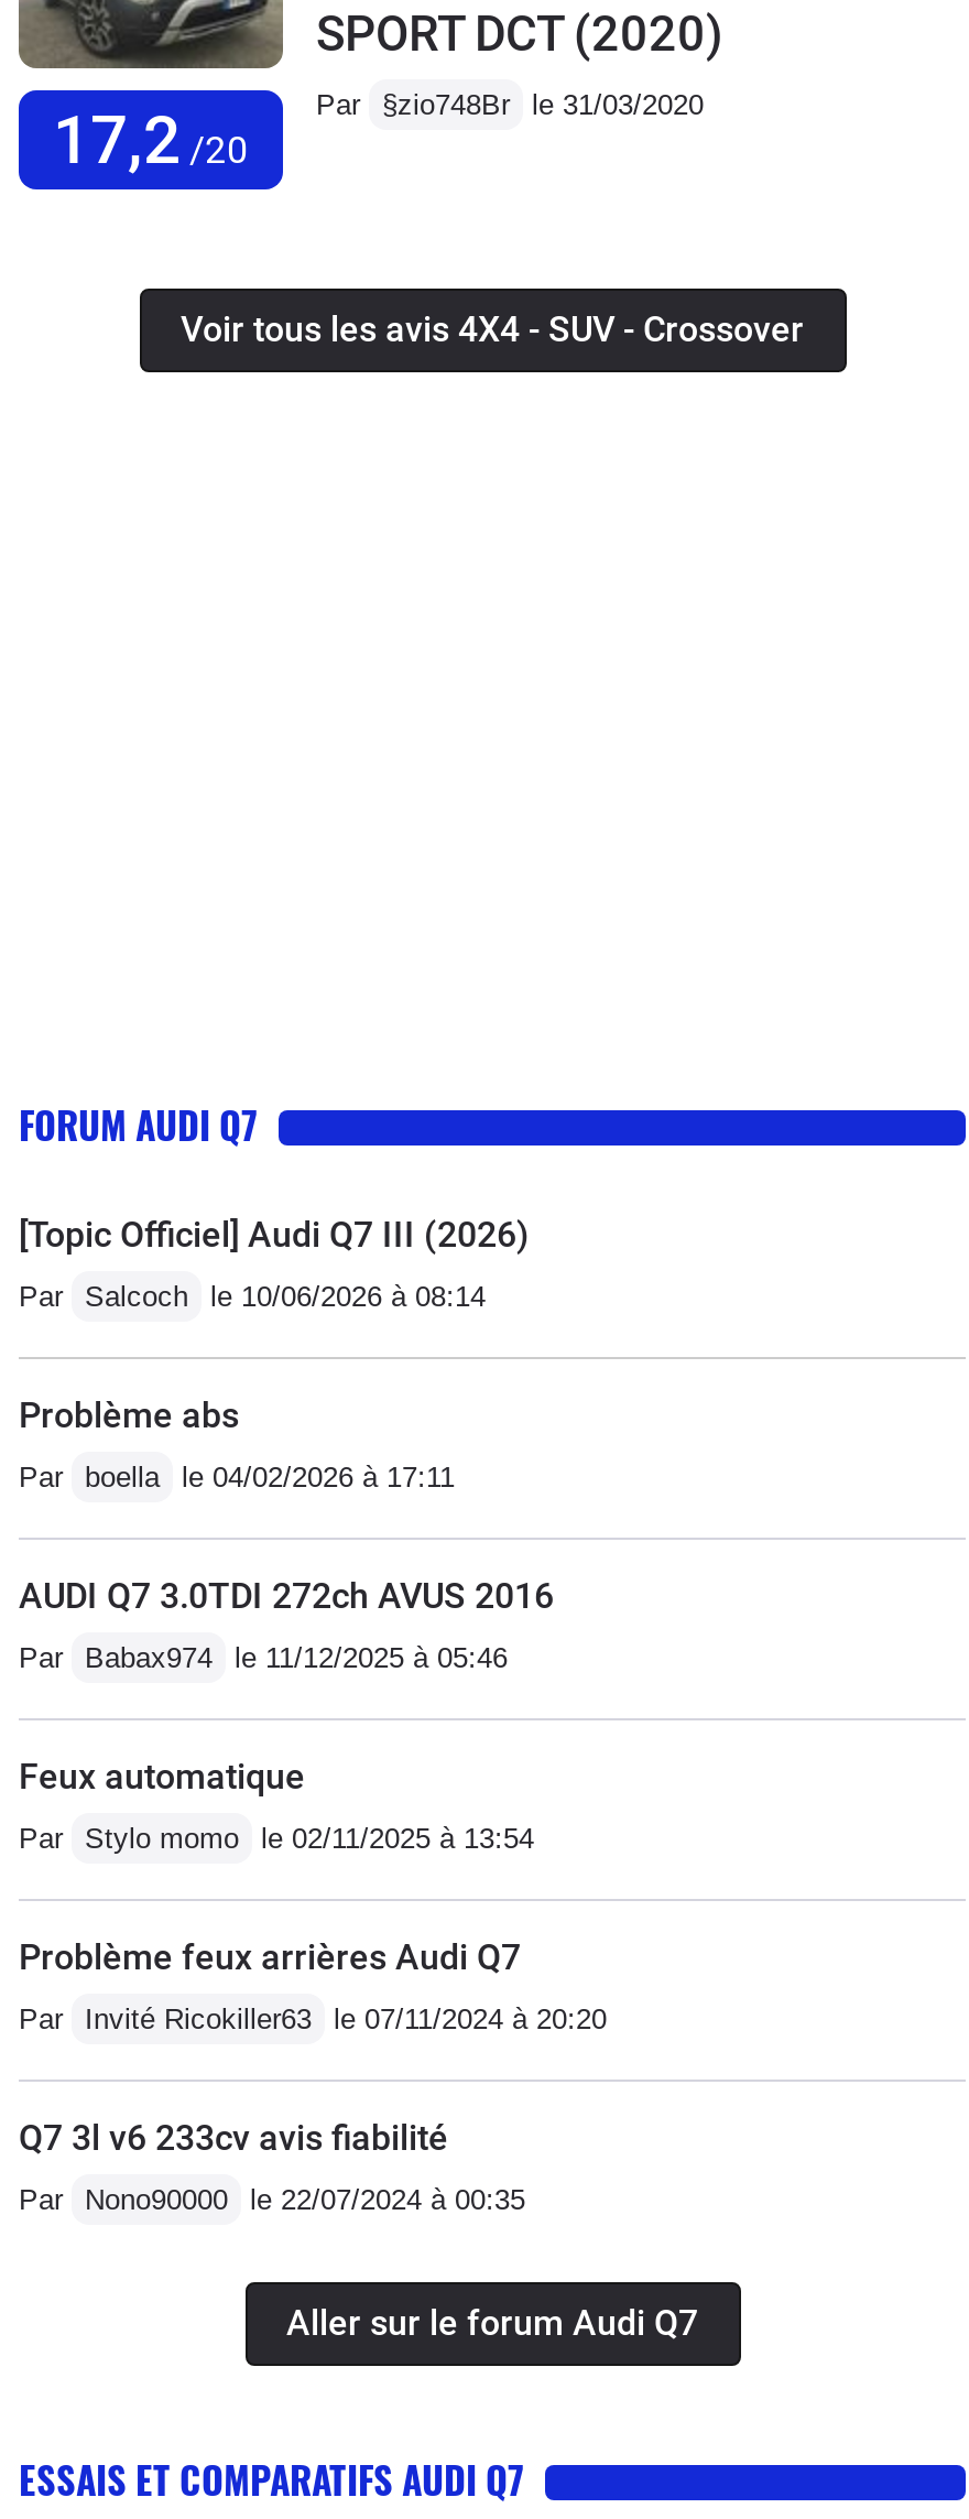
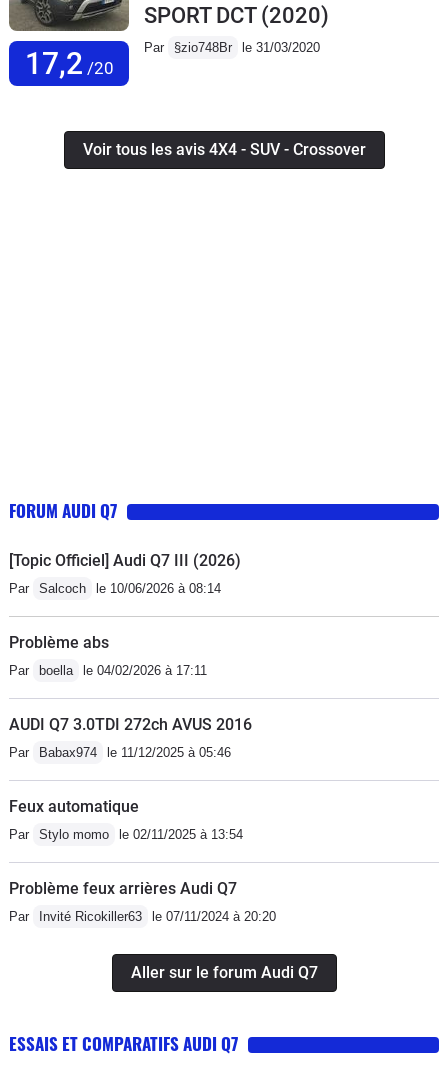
[19,2117,525,2216] Q7 3l v6 233cv avis fiabilité | Par Nono90000 le 22/07/2024 à 00:35 -> none

